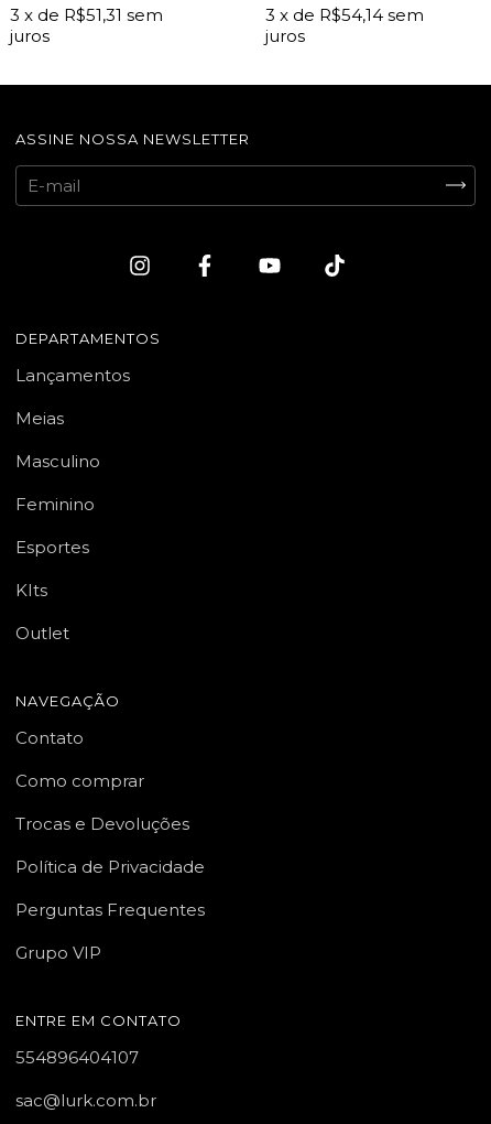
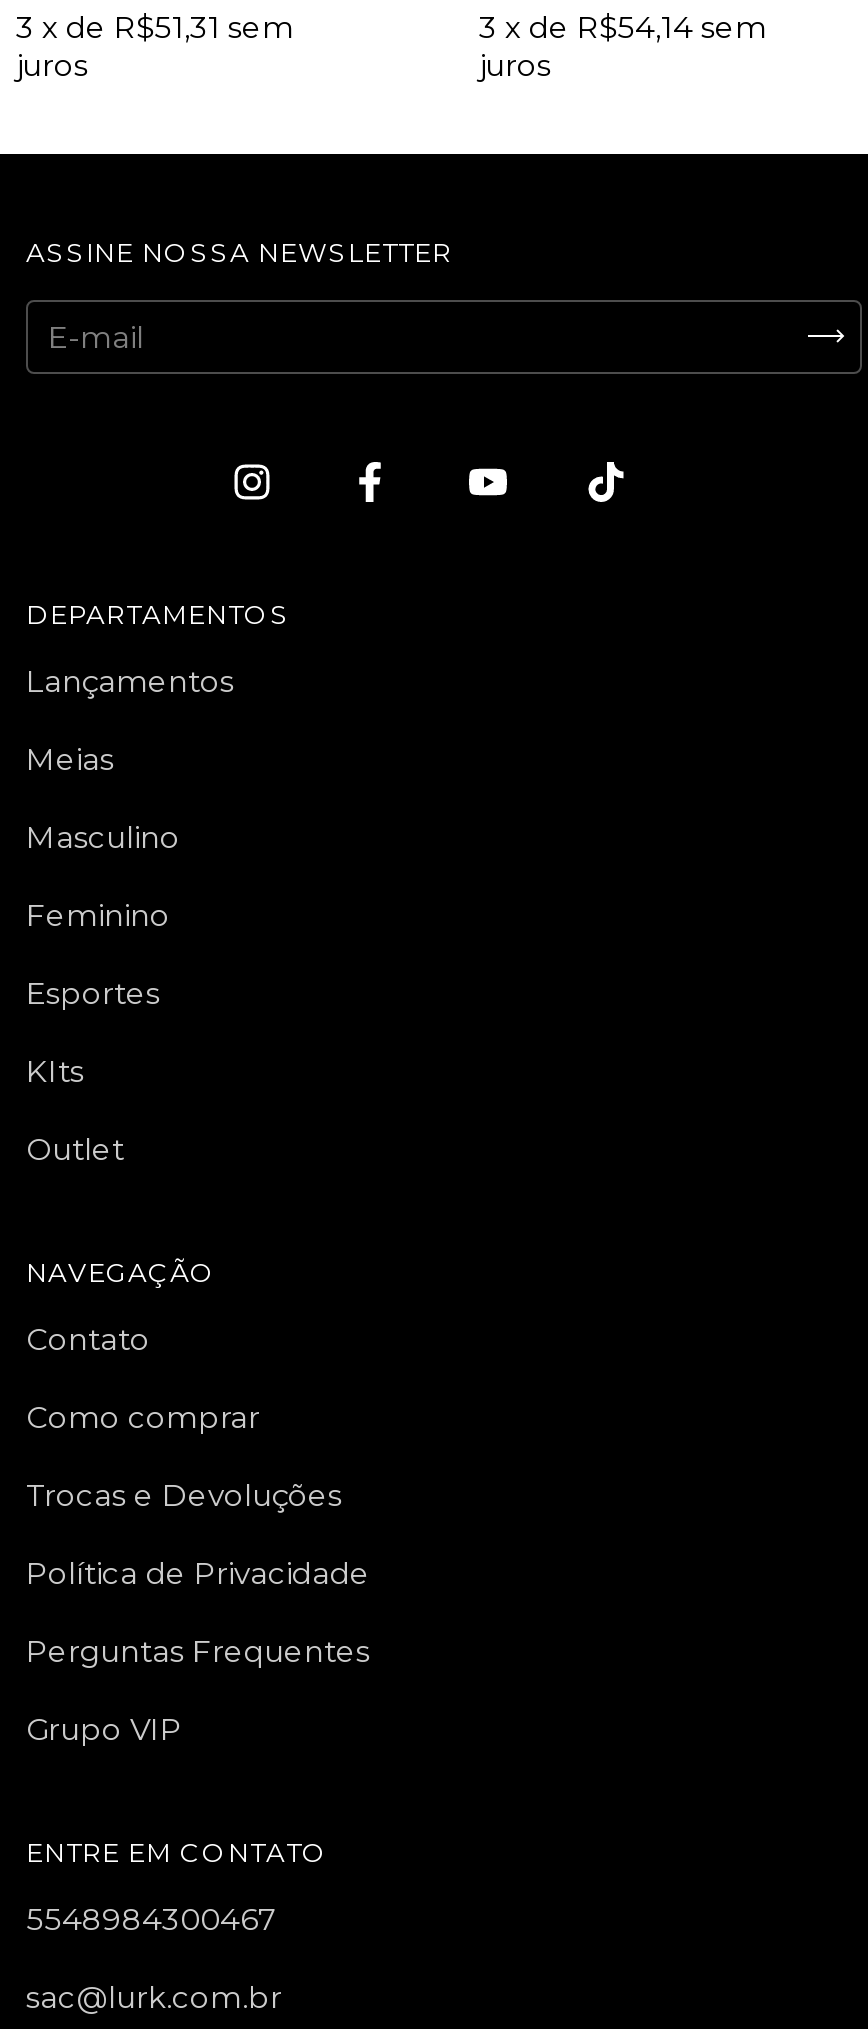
[15,1047,139,1068] 554896404107 -> [26,1900,276,1938] 5548984300467

